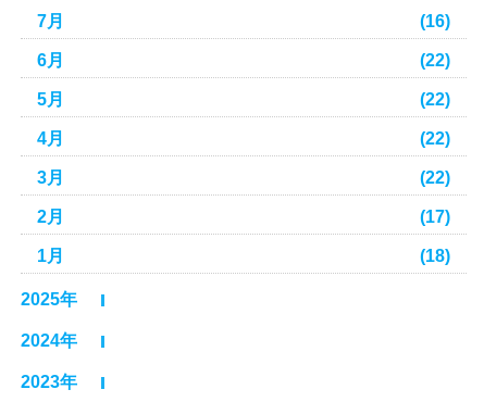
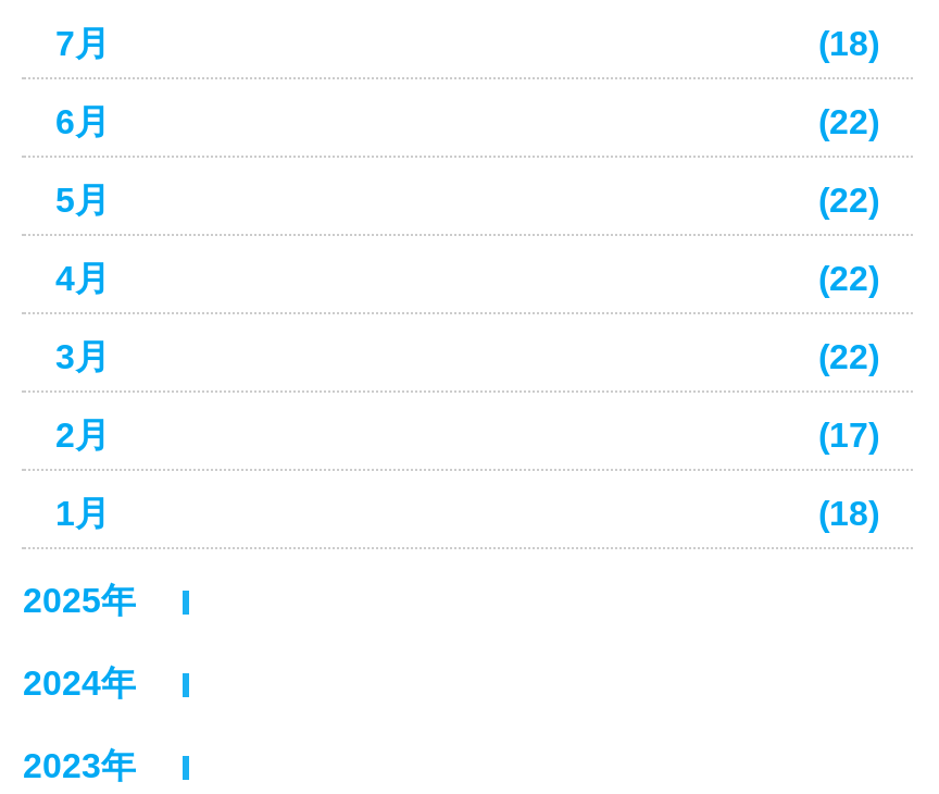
[419,11,450,30] (16) -> [818,24,879,61] (18)

